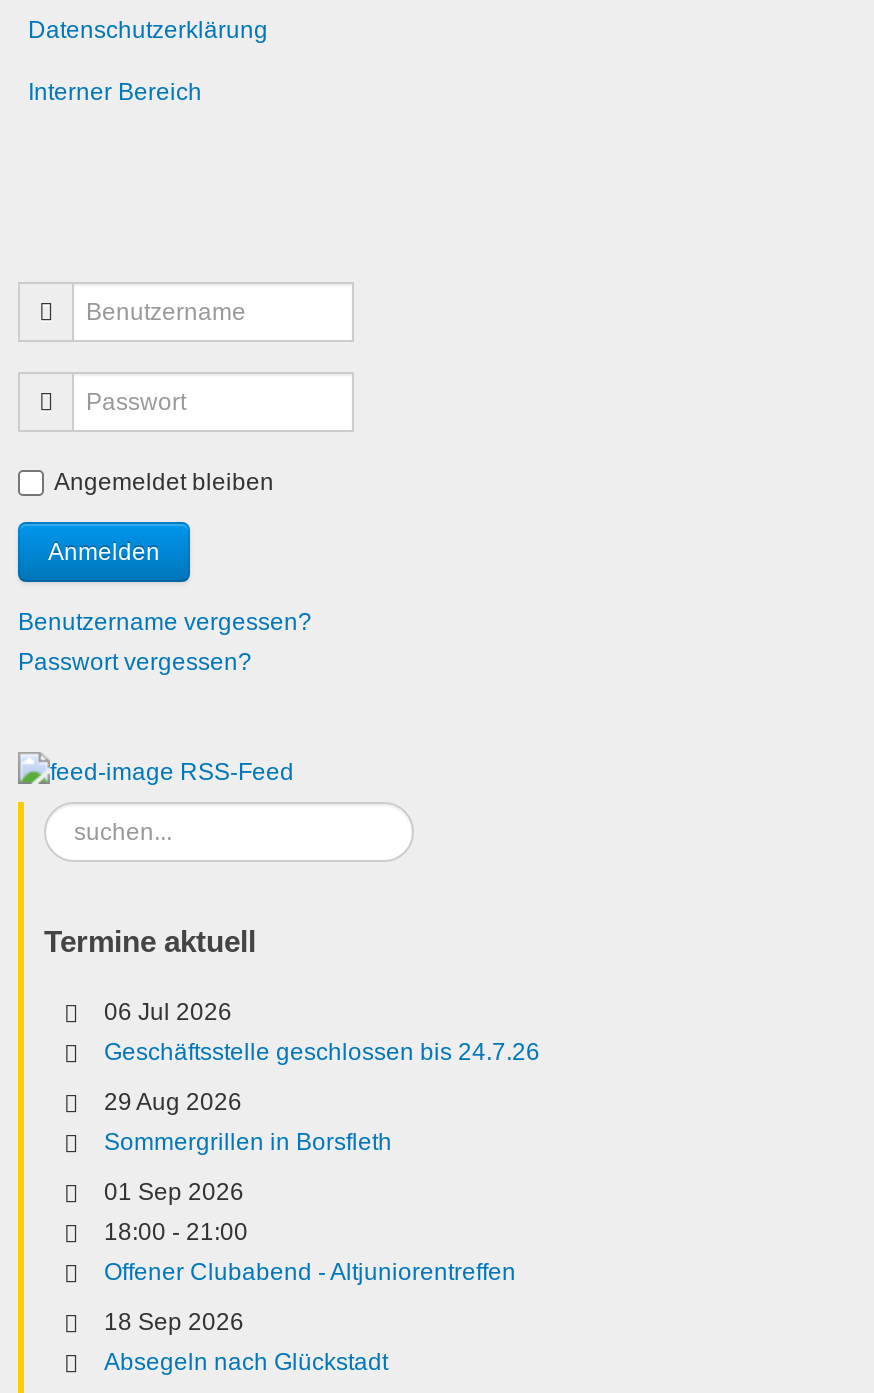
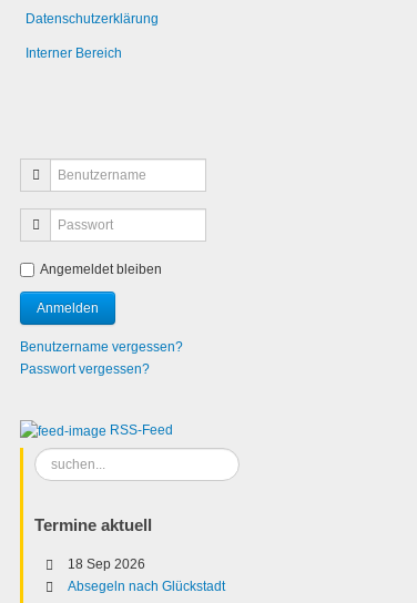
[104,999,540,1287] 06 Jul 2026 | Geschäftsstelle geschlossen bis 24.7.26 | 29 Aug 2026 | Sommergrillen in Borsfleth | 01 Sep 2026 | 18:00 - 21:00 | Offener Clubabend - Altjuniorentreffen -> none

